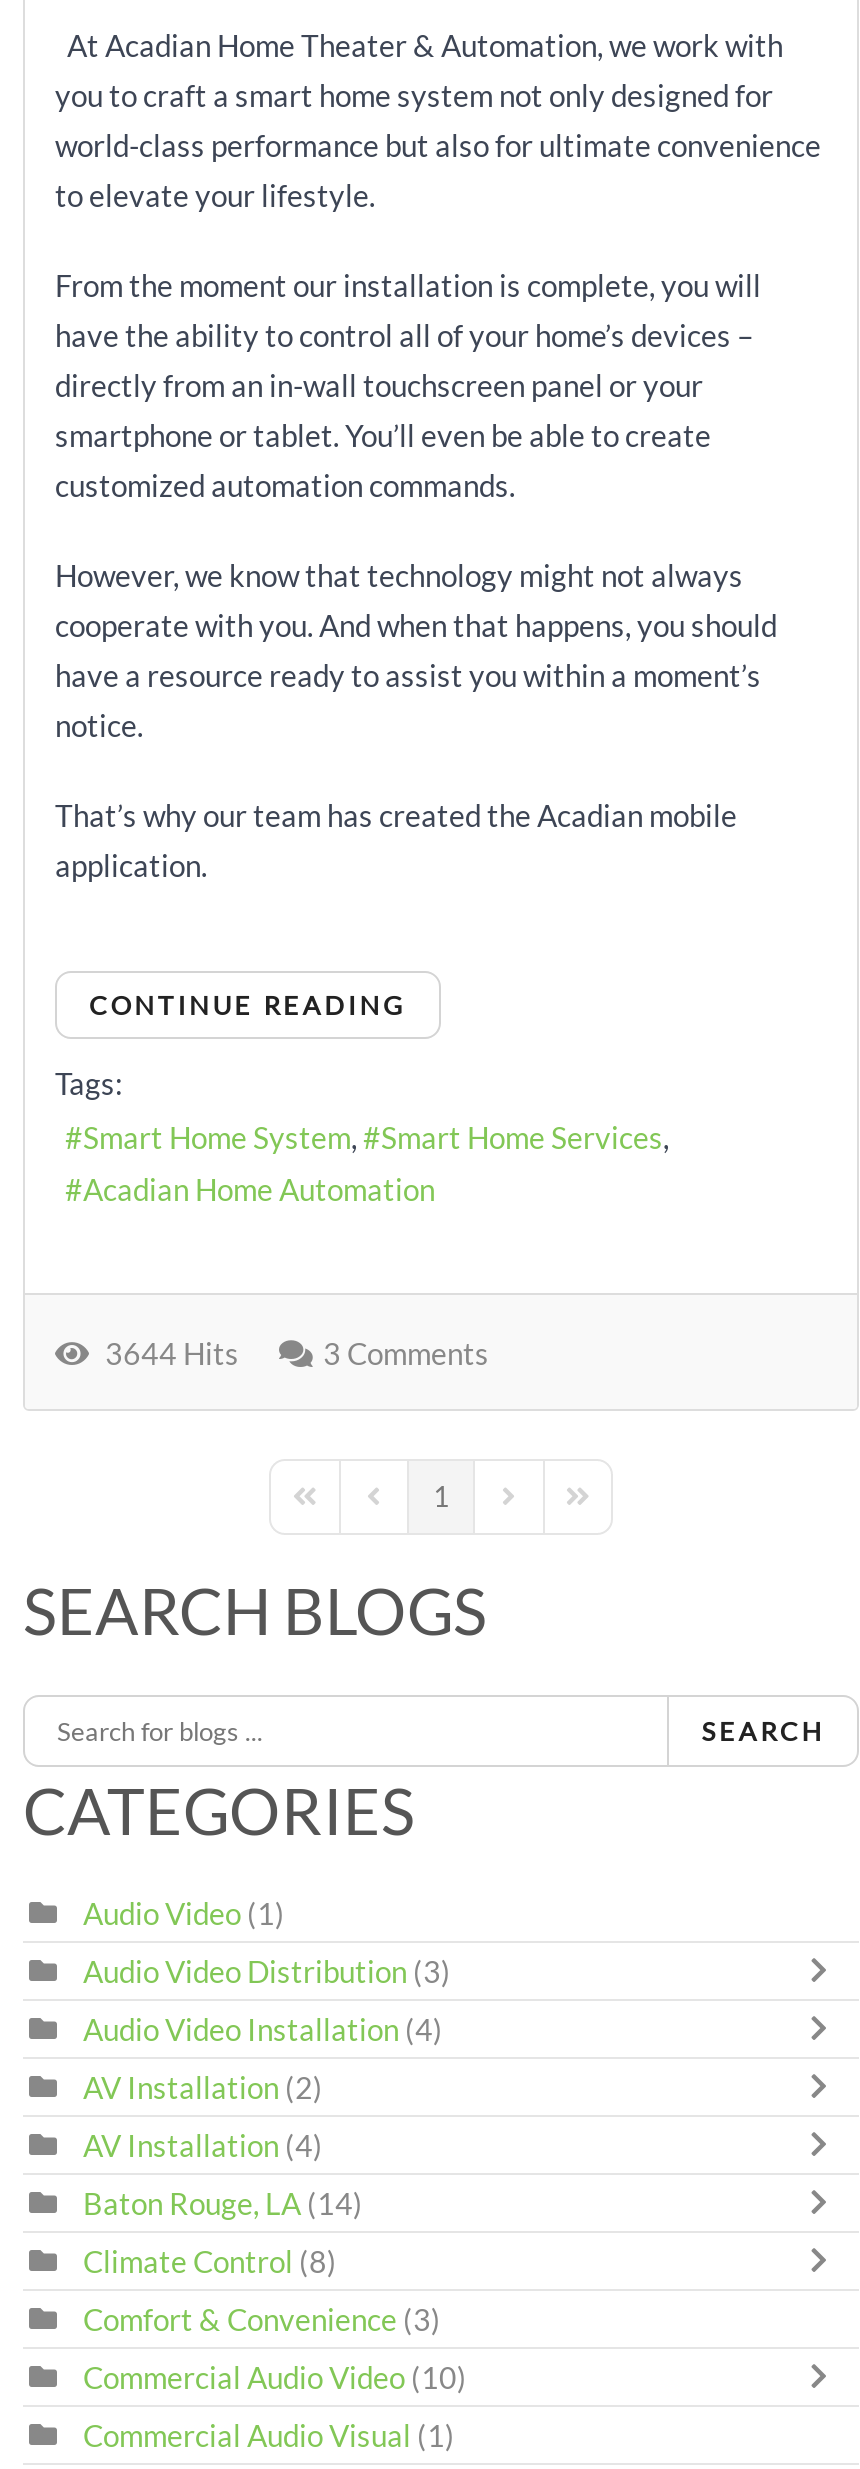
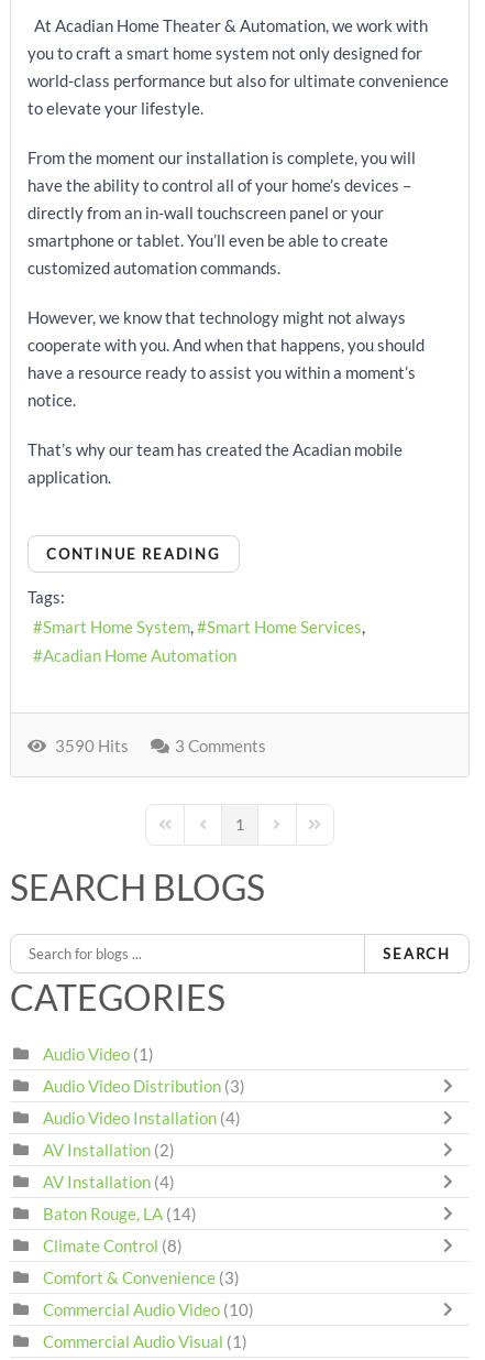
[93,1335,239,1371] 3644 Hits -> [48,736,129,756] 3590 Hits

